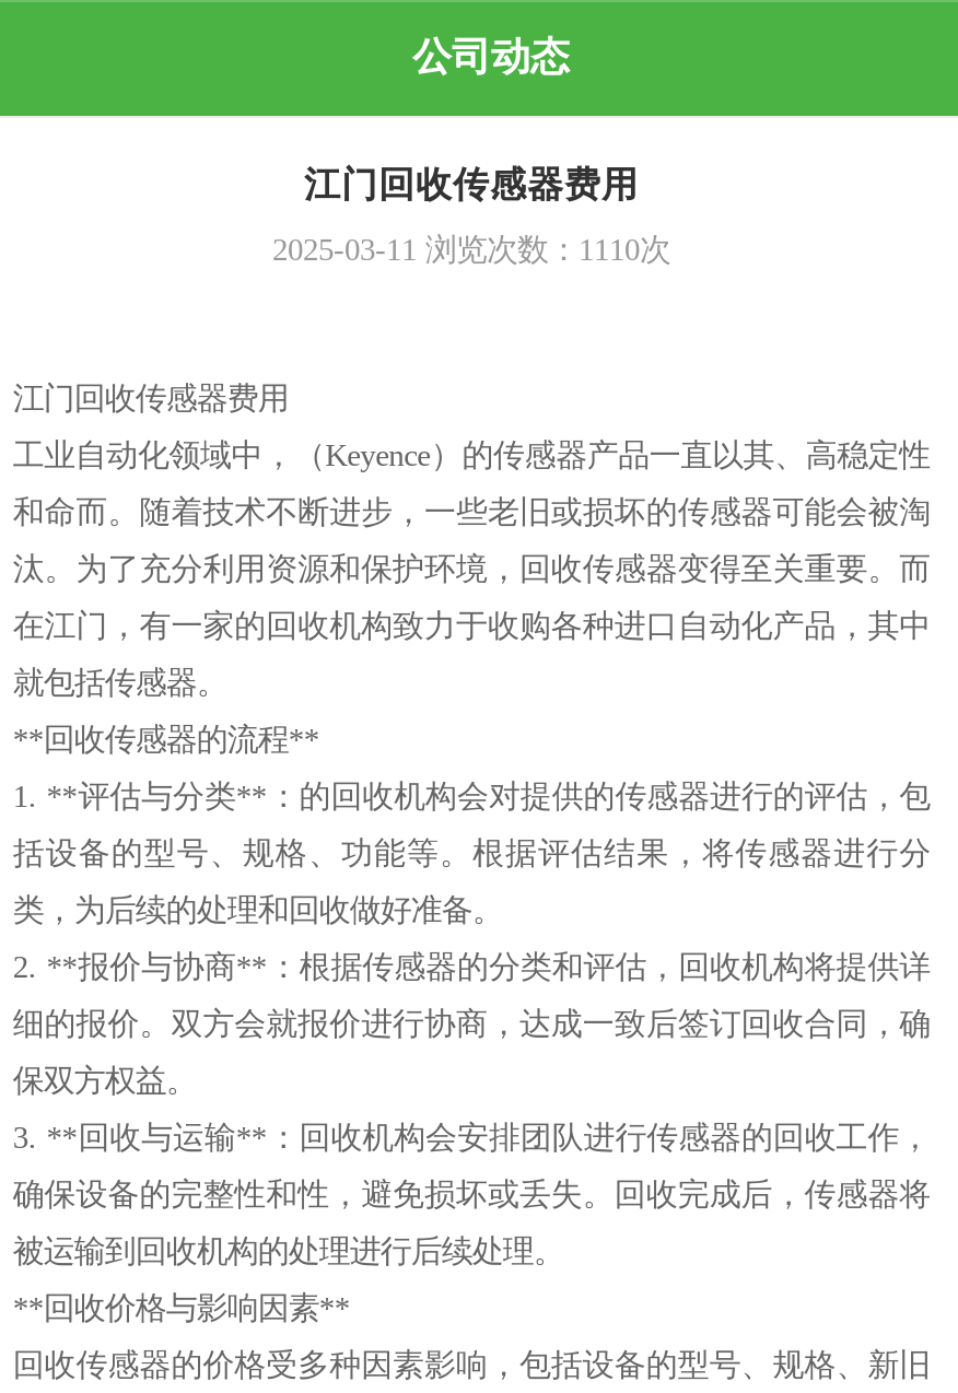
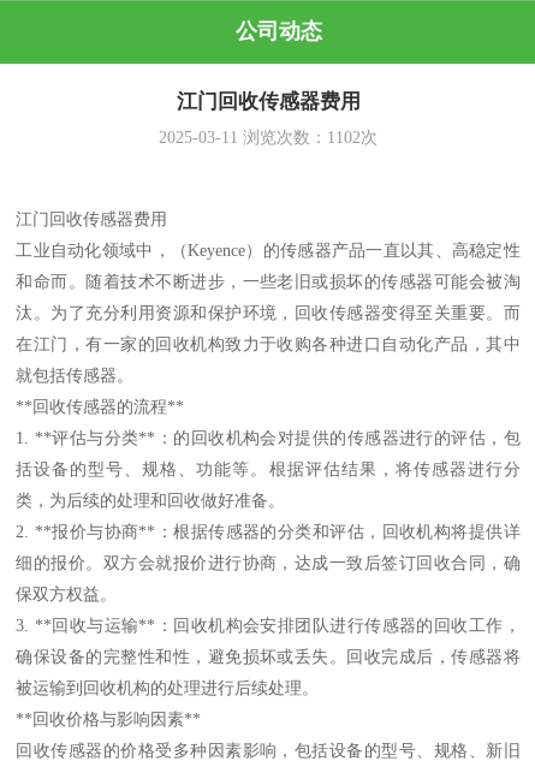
[272,231,670,266] 2025-03-11浏览次数：1110次 -> [159,127,378,146] 2025-03-11浏览次数：1102次

